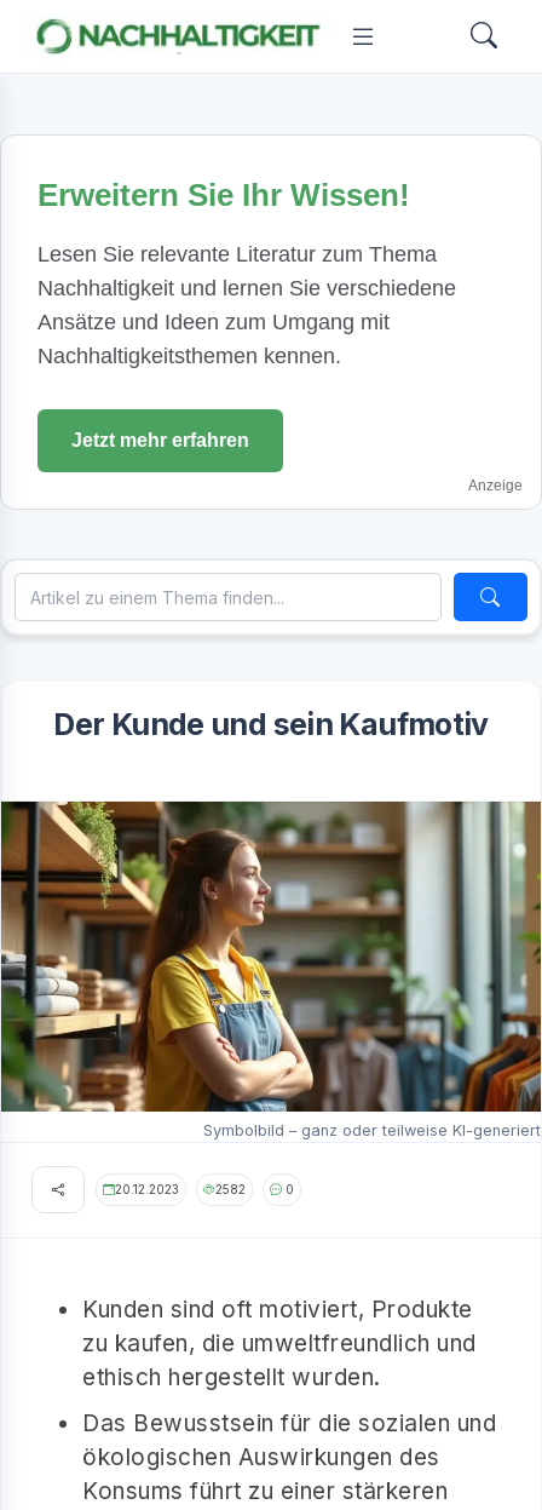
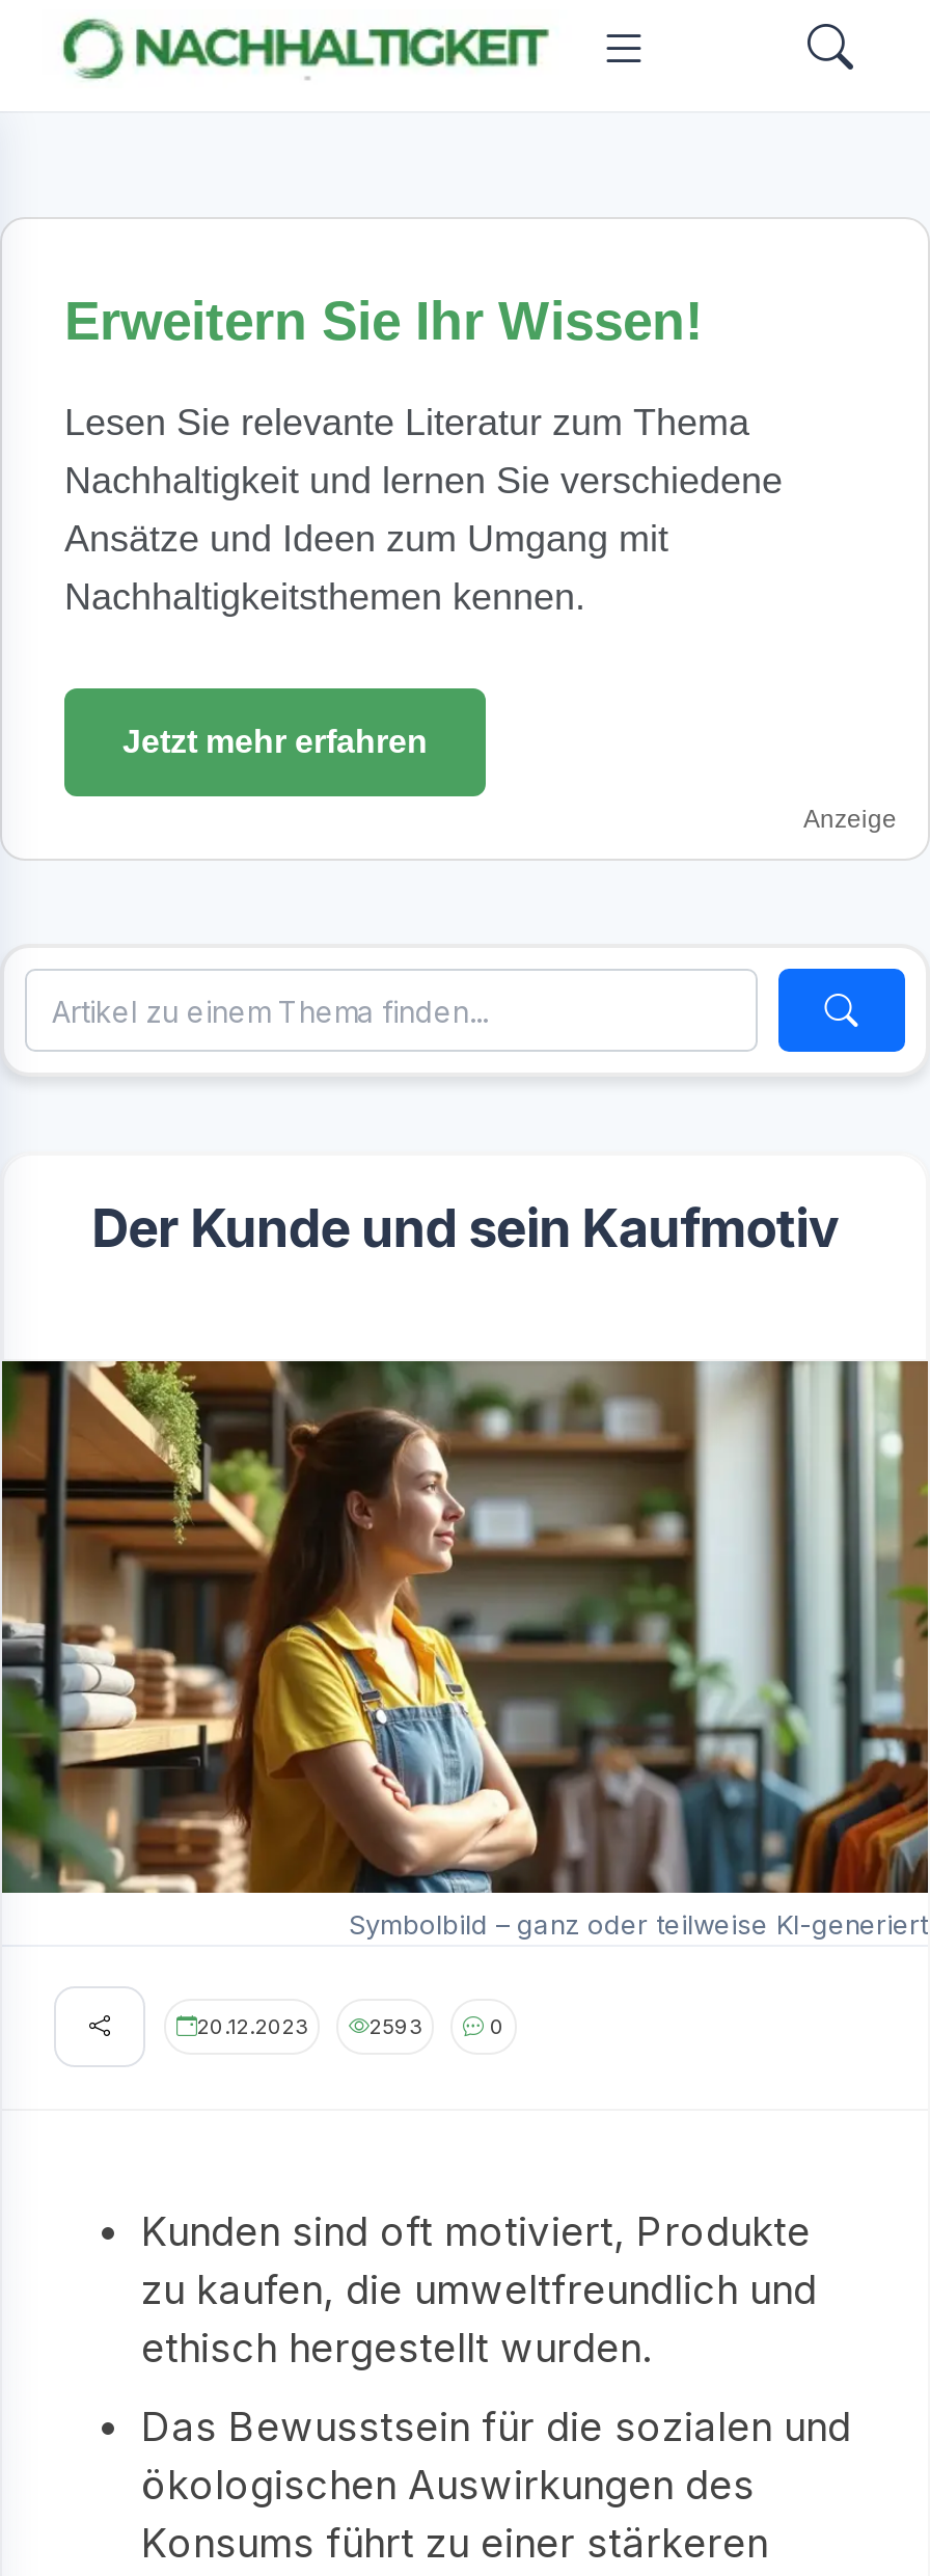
[215,1182,246,1197] 2582 -> [370,2014,421,2039] 2593

